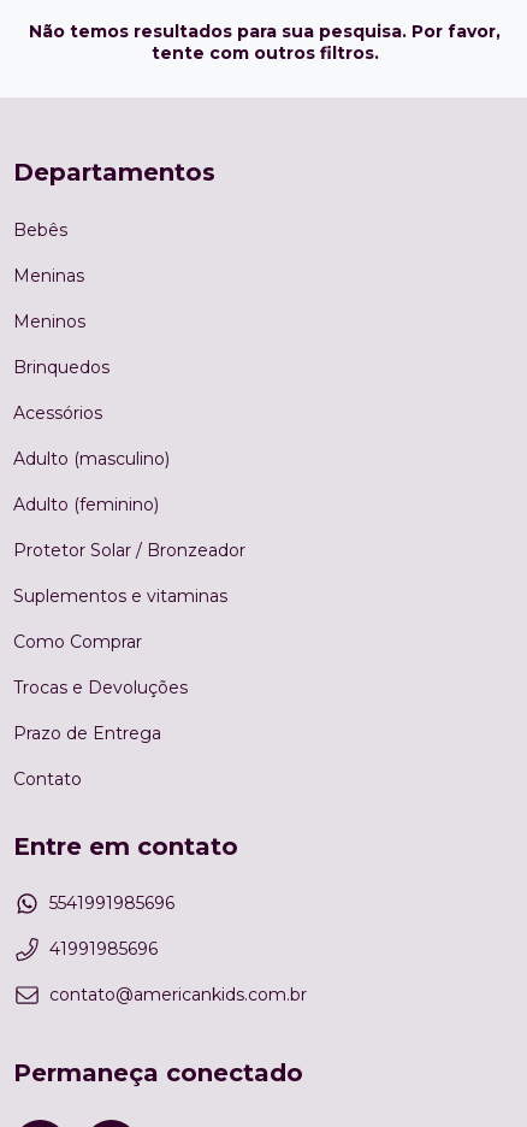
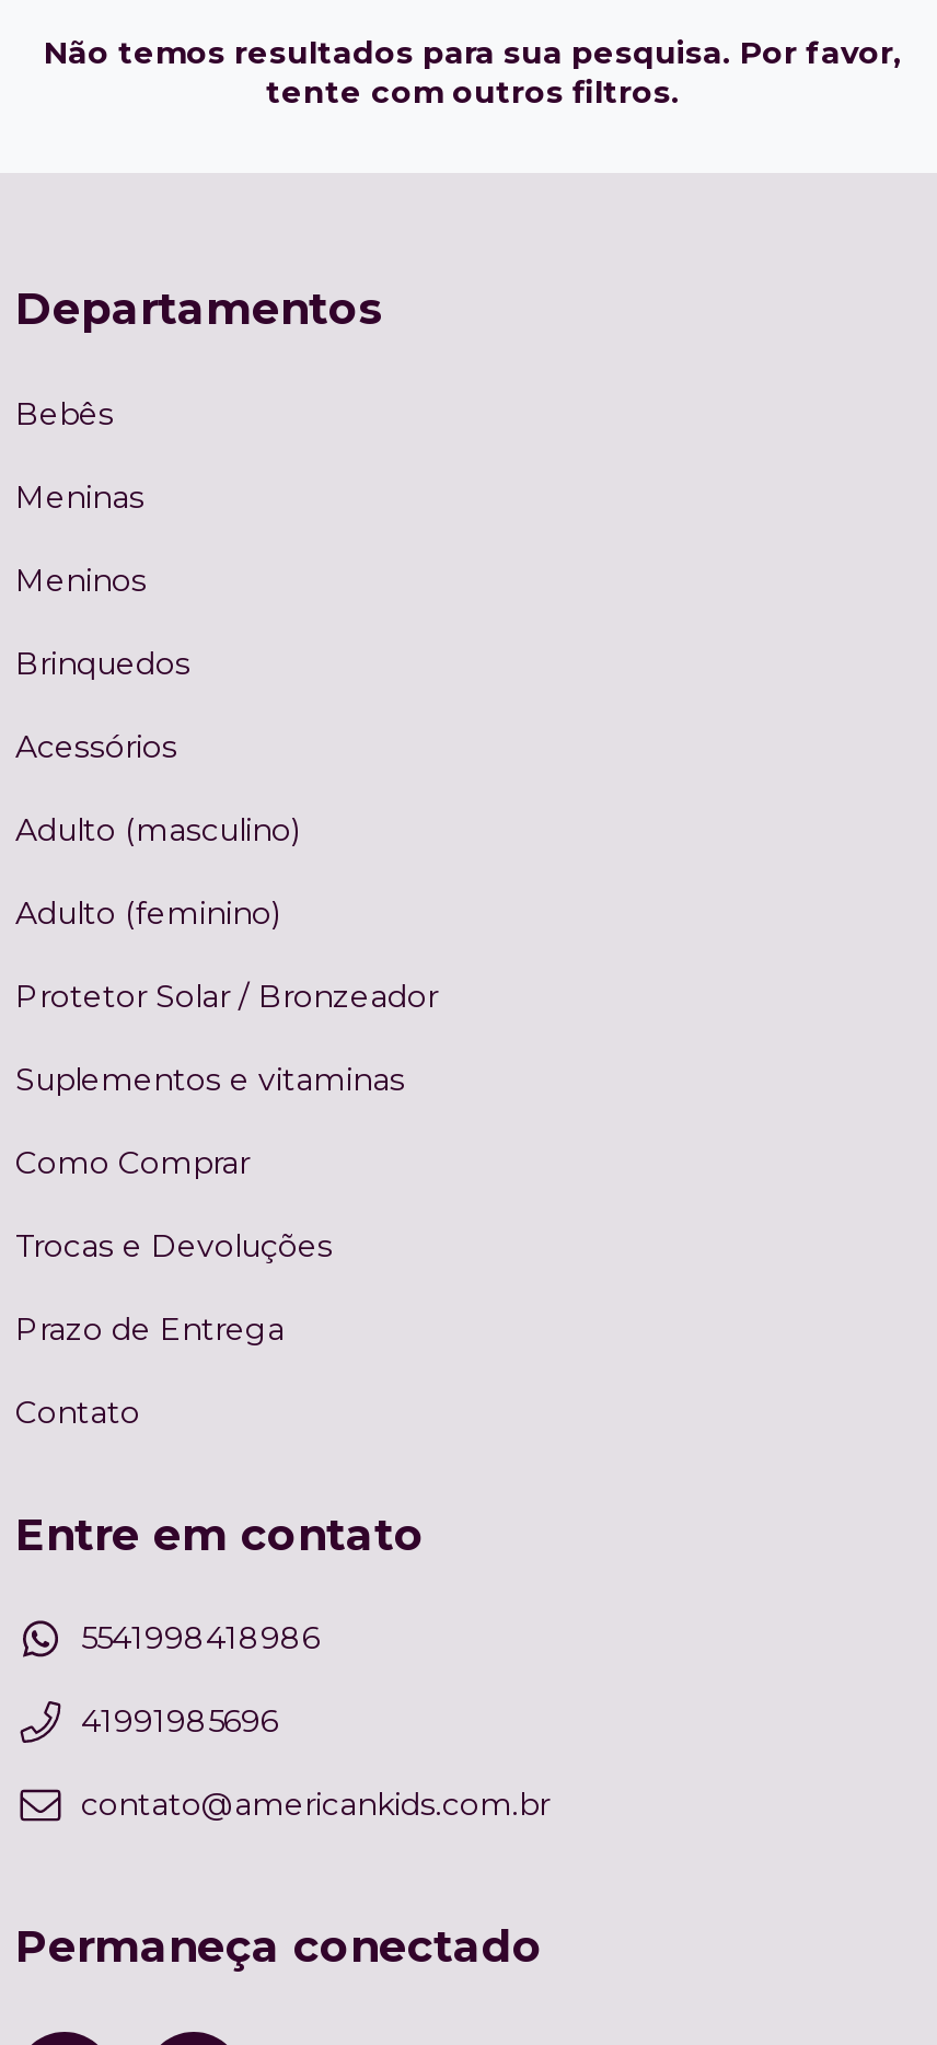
[49,892,174,914] 5541991985696 -> [81,1618,320,1658] 5541998418986

